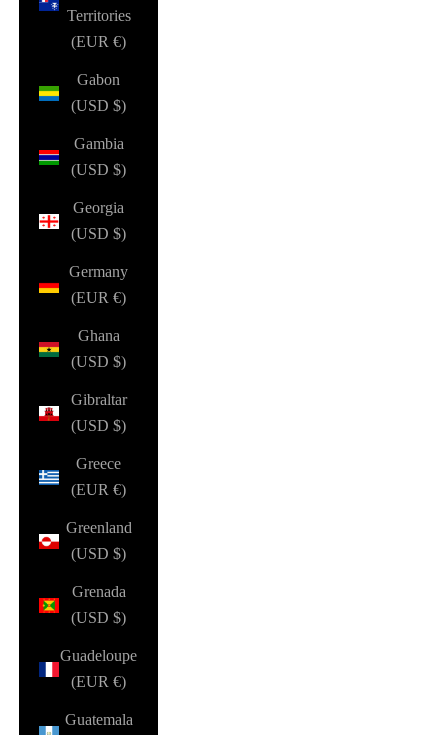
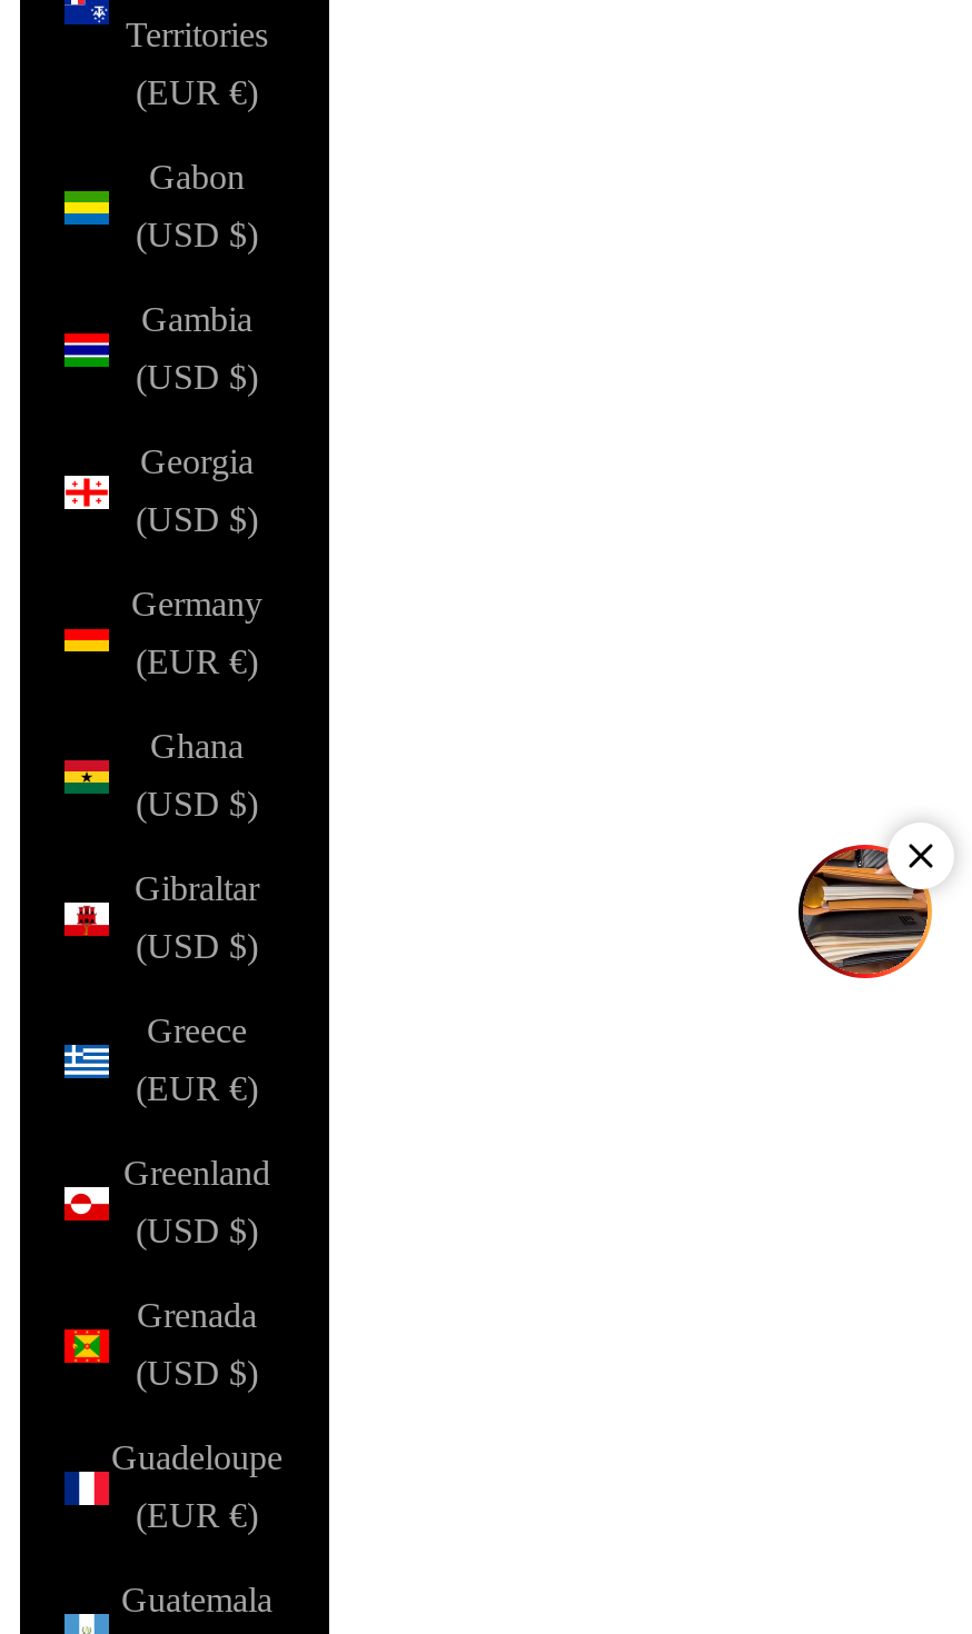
none -> [796,843,934,980] [image]

